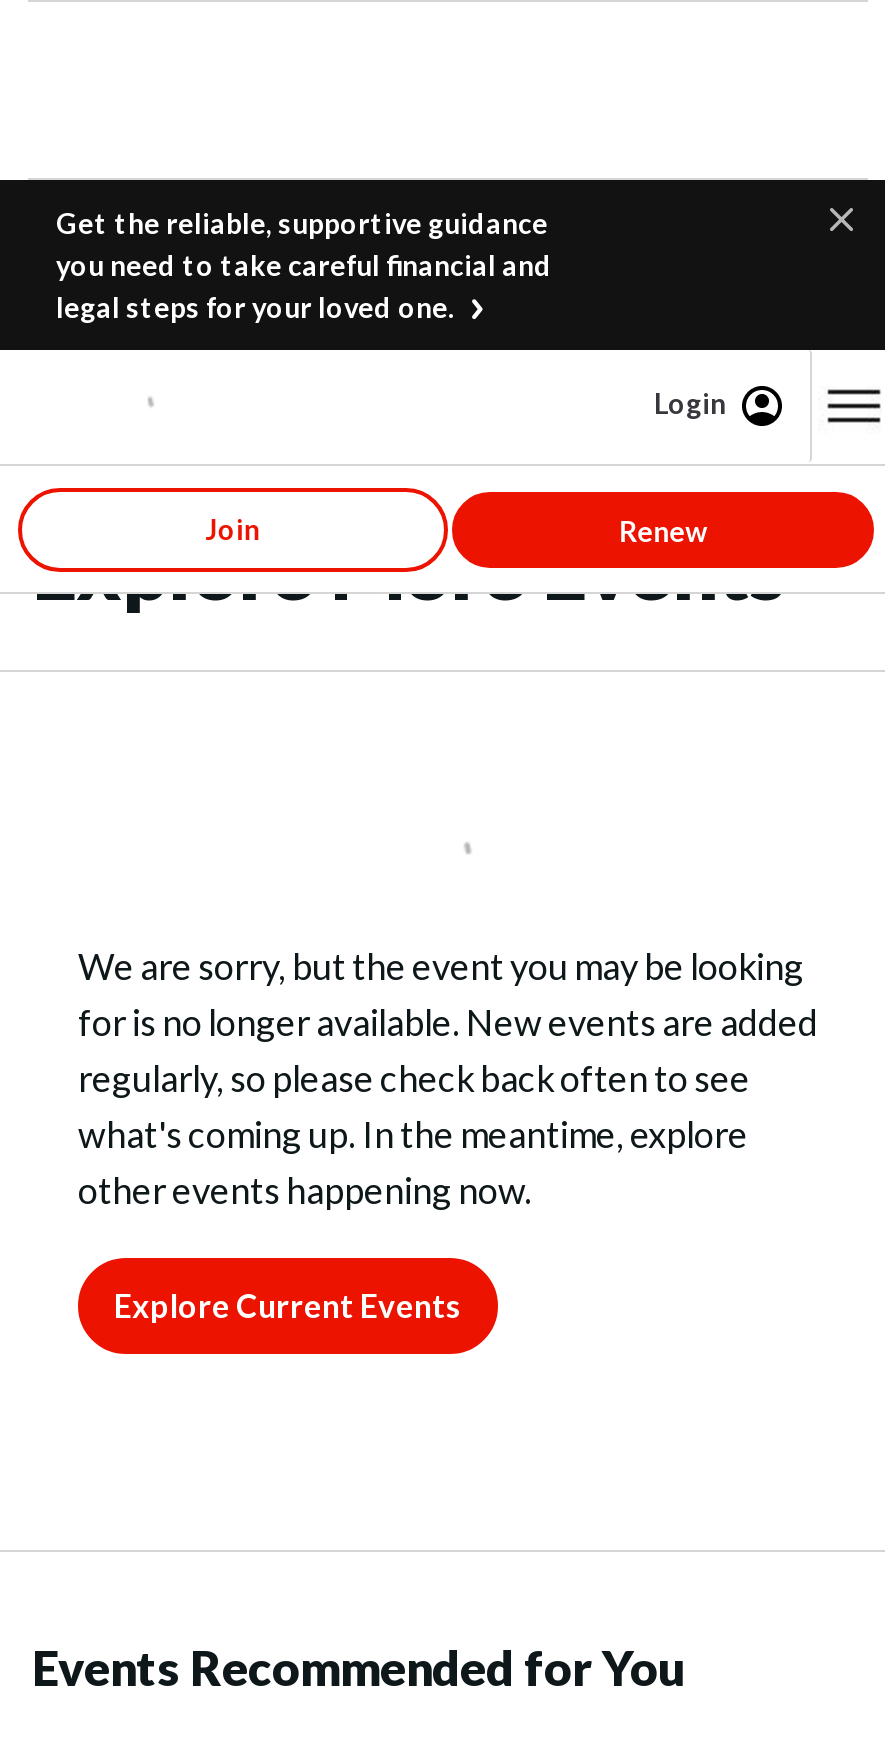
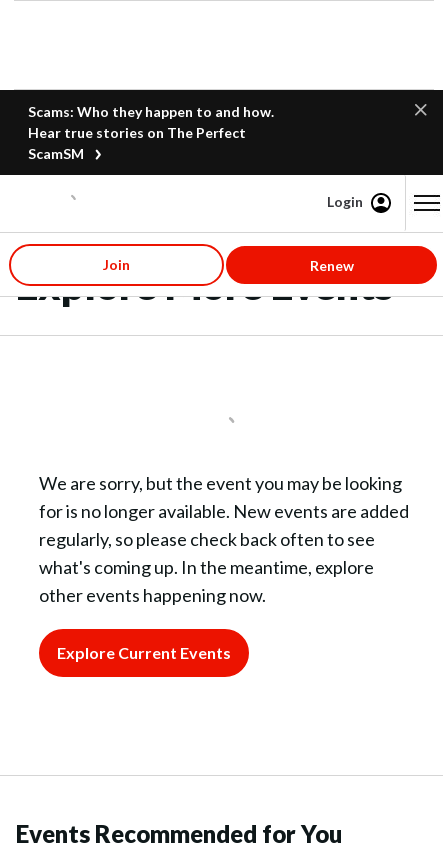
[56,206,552,324] Get the reliable, supportive guidance | you need to take careful financial and | legal steps for your loved one. -> [28,103,274,162] Scams: Who they happen to and how. | Hear true stories on The Perfect | ScamSM

